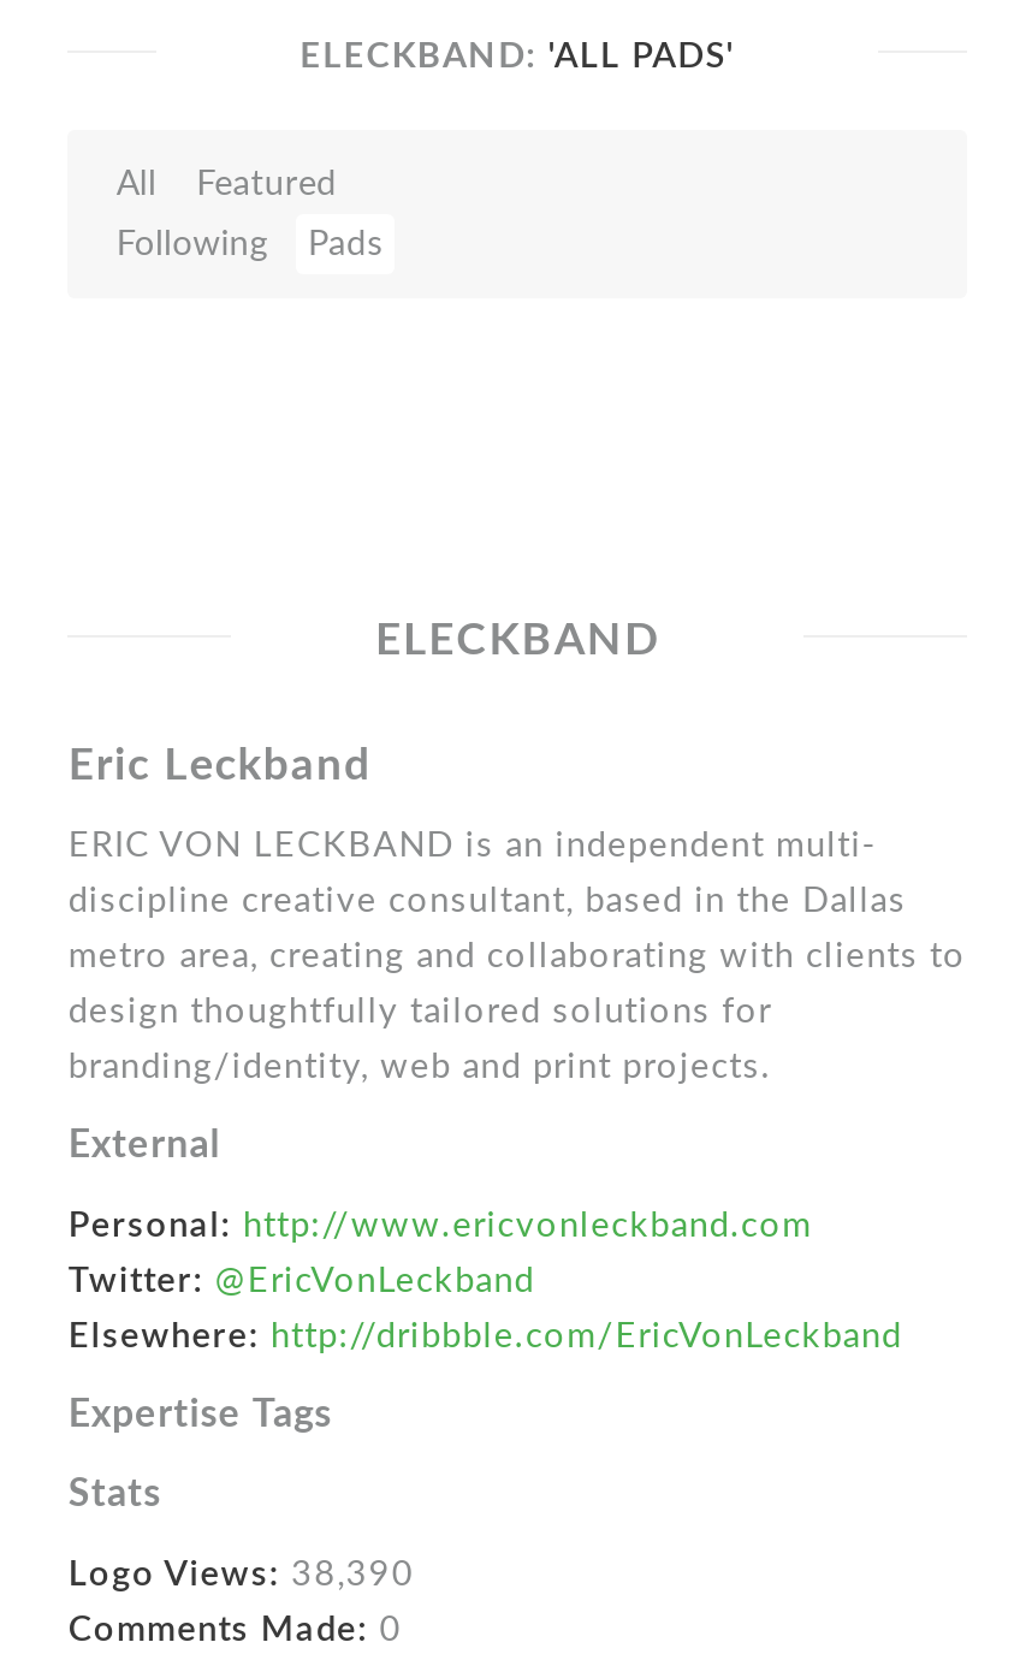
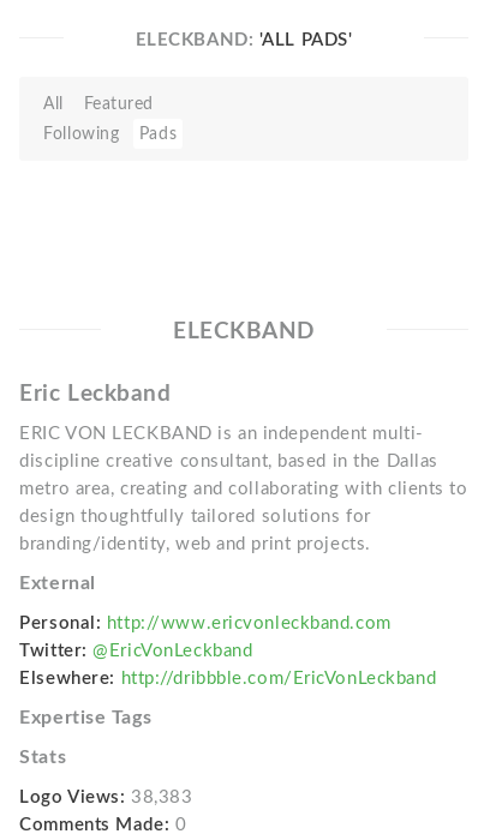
[68,1557,415,1593] Logo Views: 38,390 -> [20,788,193,806] Logo Views: 38,383

